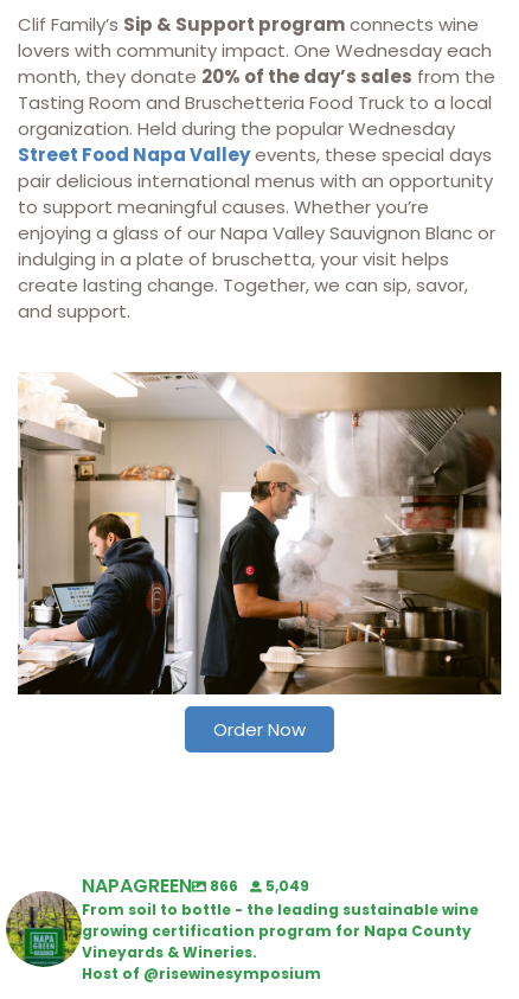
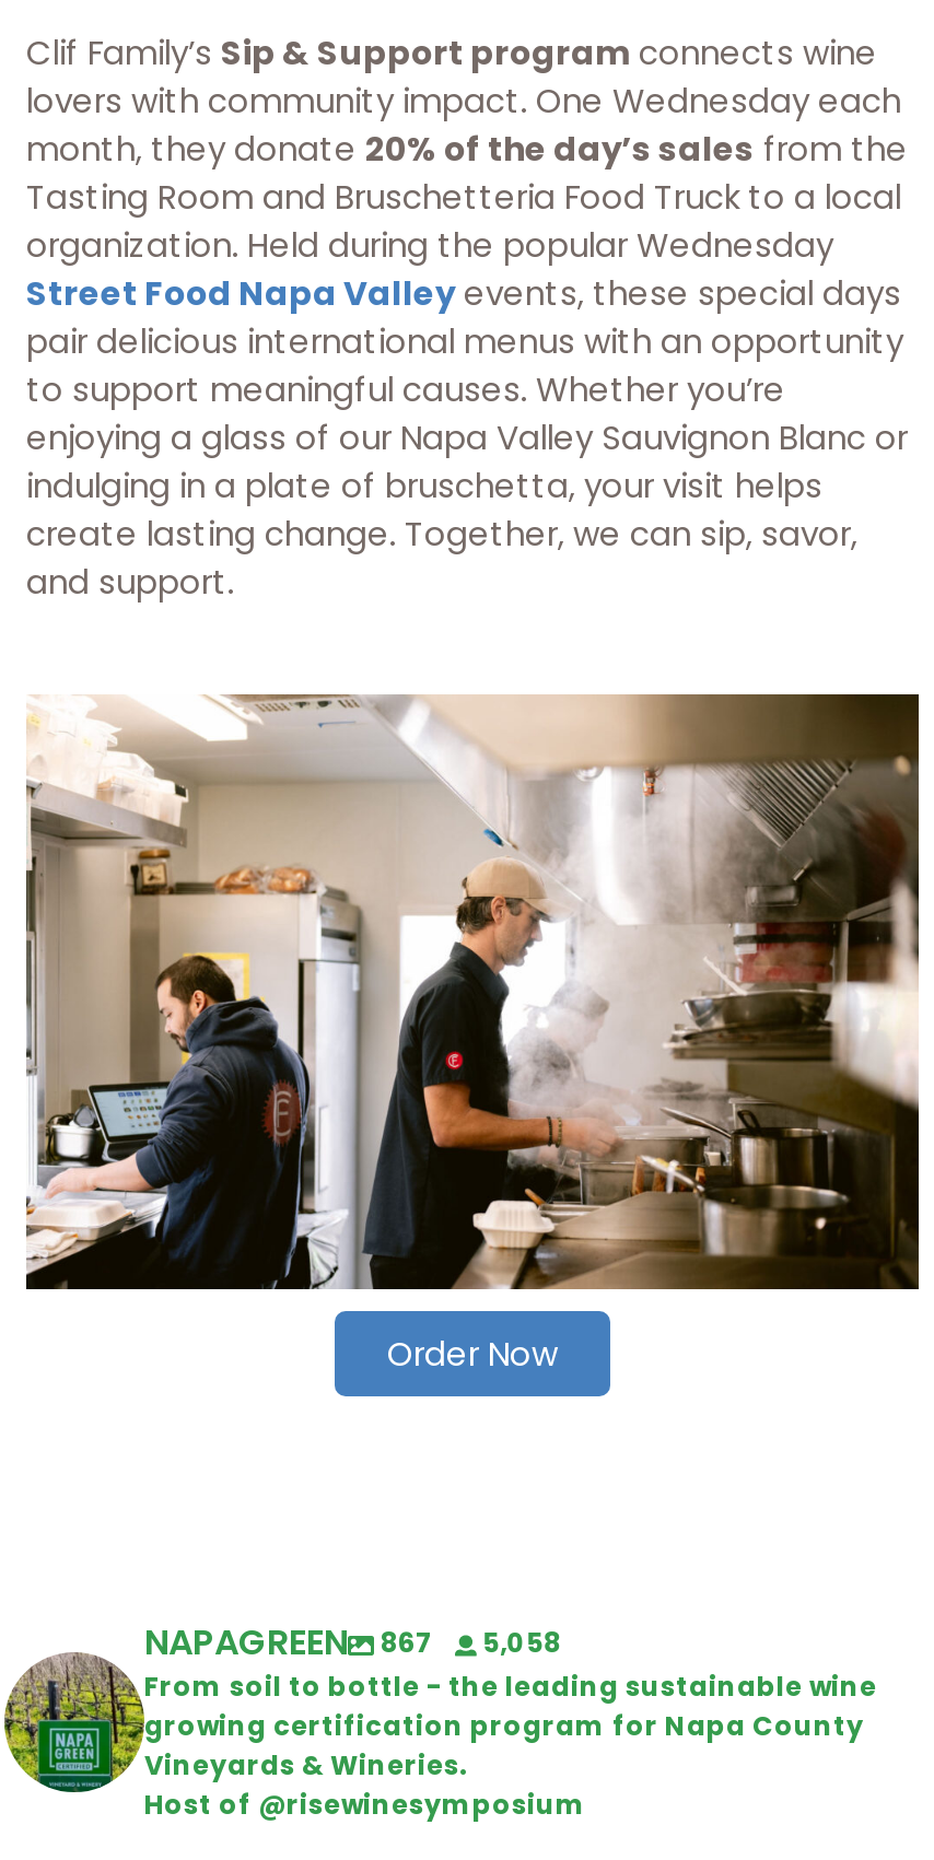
[210,876,238,896] 866 -> [381,1624,433,1661] 867
[265,876,309,896] 5,049 -> [483,1624,561,1661] 5,058

